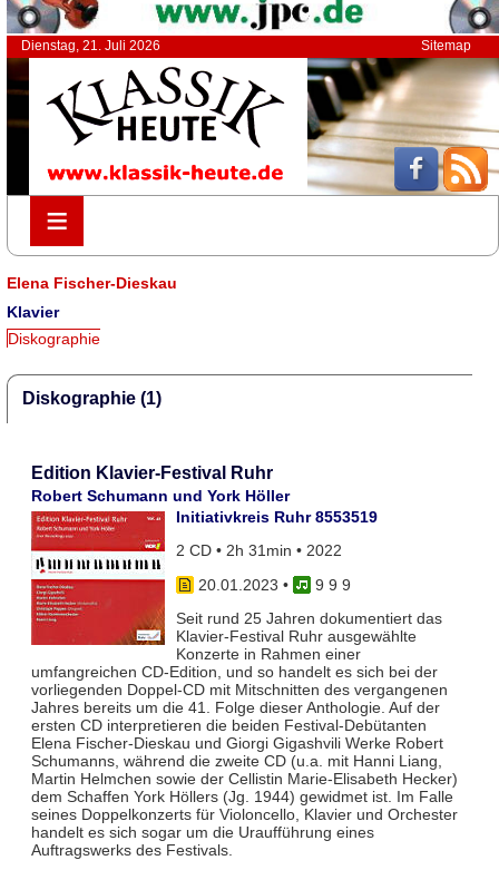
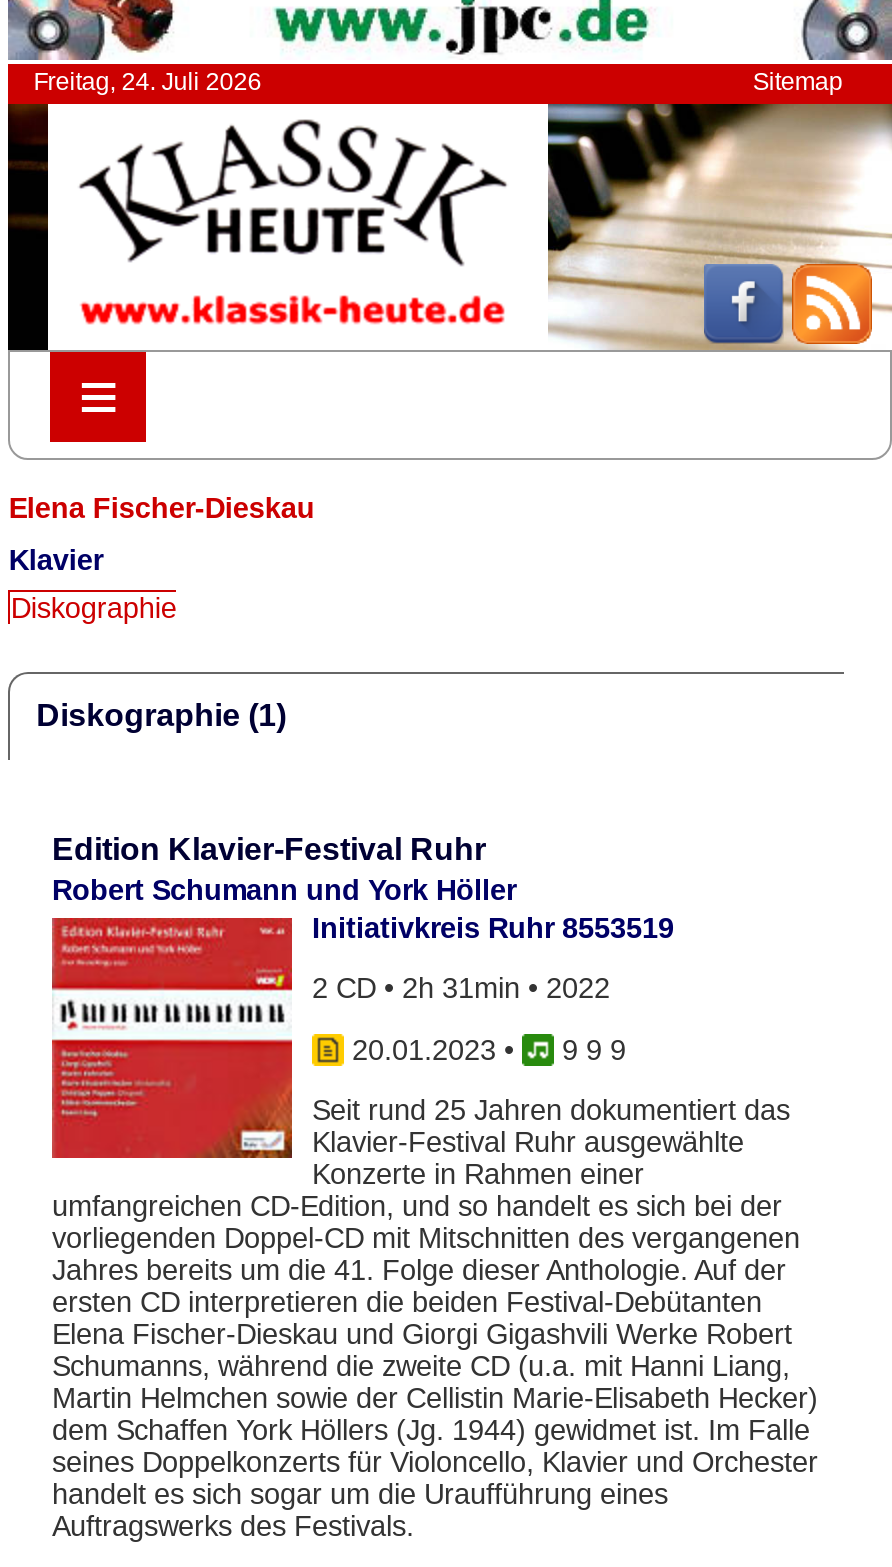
[21,38,160,54] Dienstag, 21. Juli 2026 -> [33,68,261,96] Freitag, 24. Juli 2026

